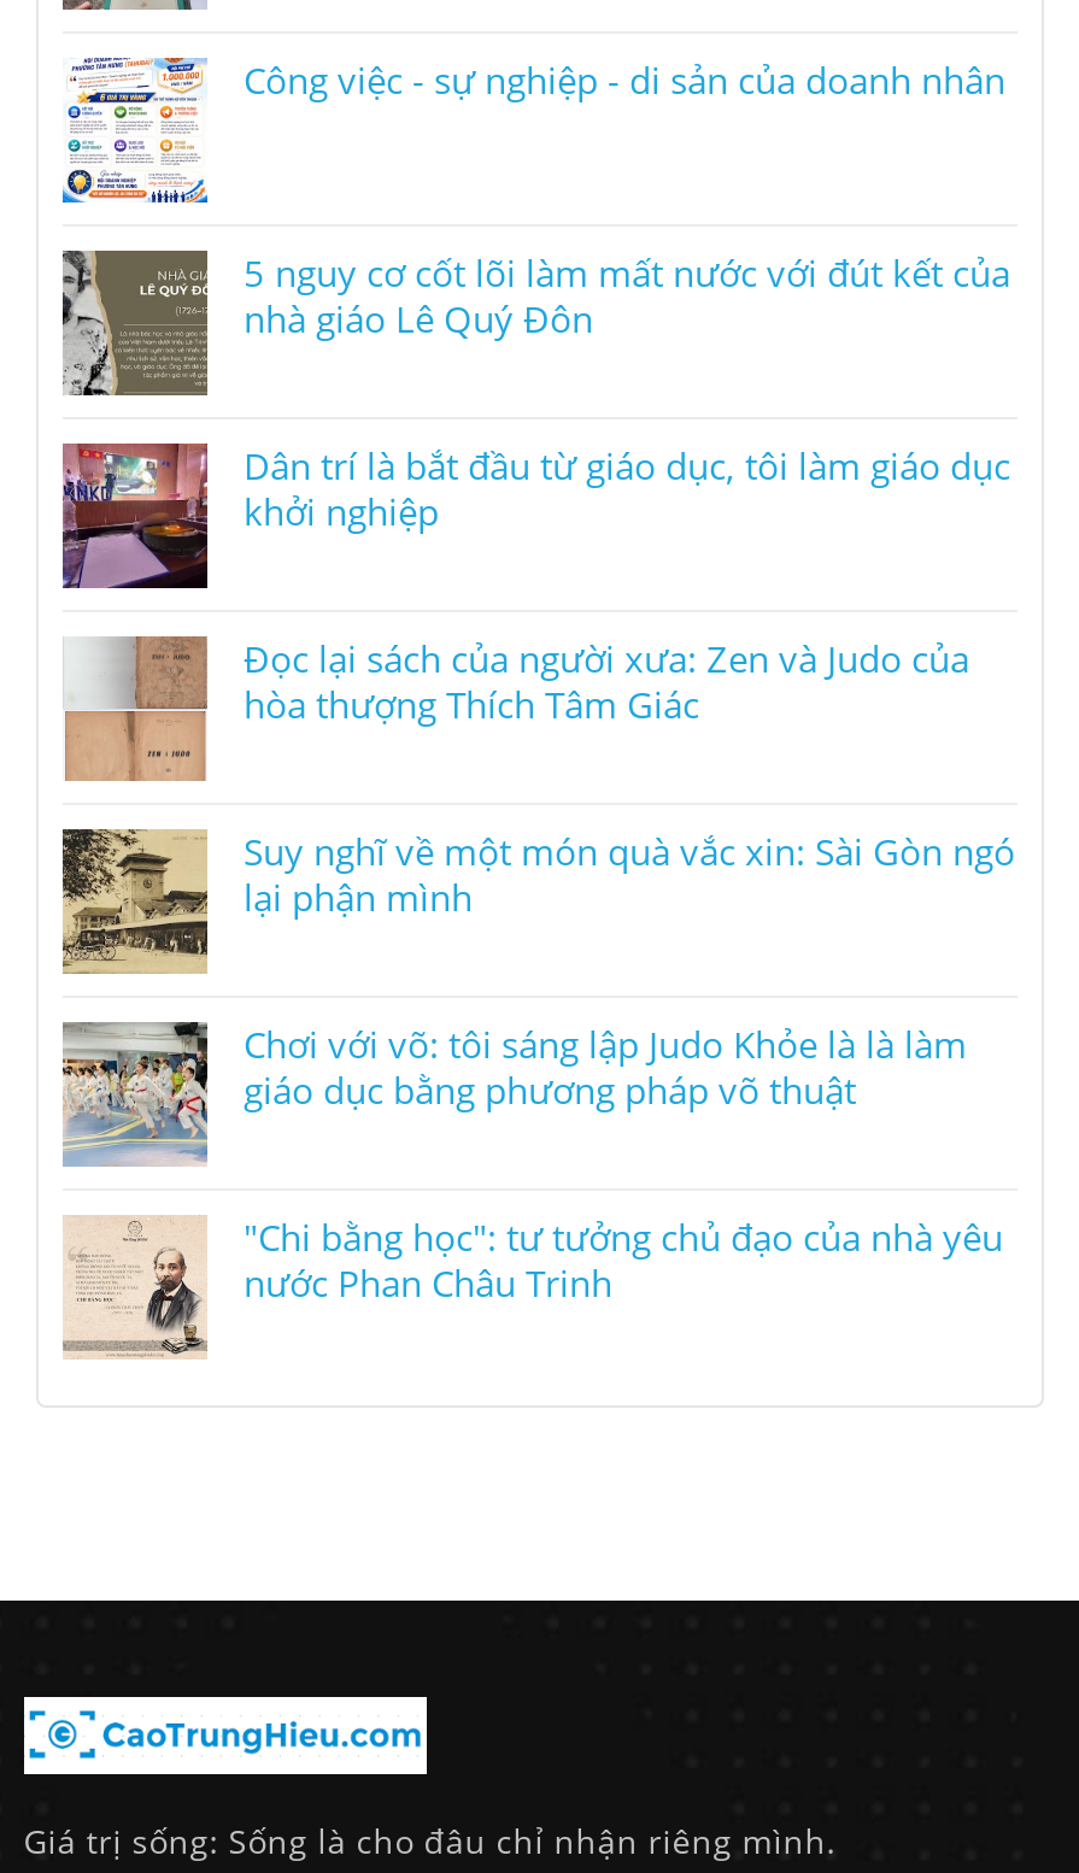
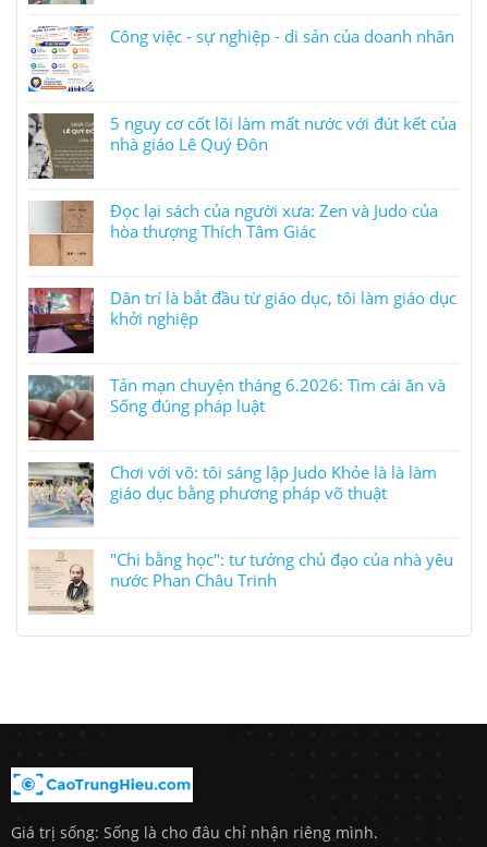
moved [63,441,1010,591] -> [27,287,456,354]: [image] | Dân trí là bắt đầu từ giáo dục, tôi làm giáo dục | khởi nghiệp
moved [65,634,969,783] -> [29,199,438,267]: [image] | Đọc lại sách của người xưa: Zen và Judo của | hòa thượng Thích Tâm Giác
[60,827,1015,974] [image] | Suy nghĩ về một món quà vắc xin: Sài Gòn ngó | lại phận mình -> [27,374,446,440] [image] | Tản mạn chuyện tháng 6.2026: Tìm cái ăn và | Sống đúng pháp luật

